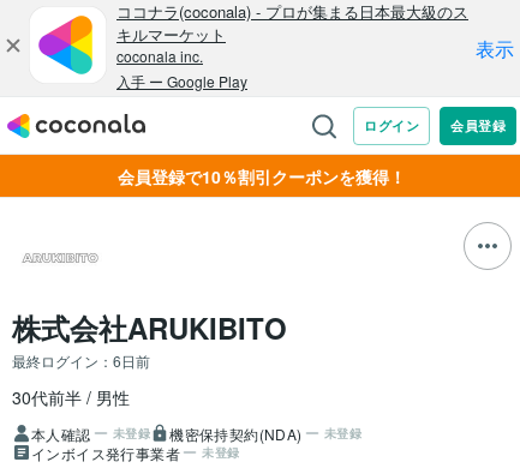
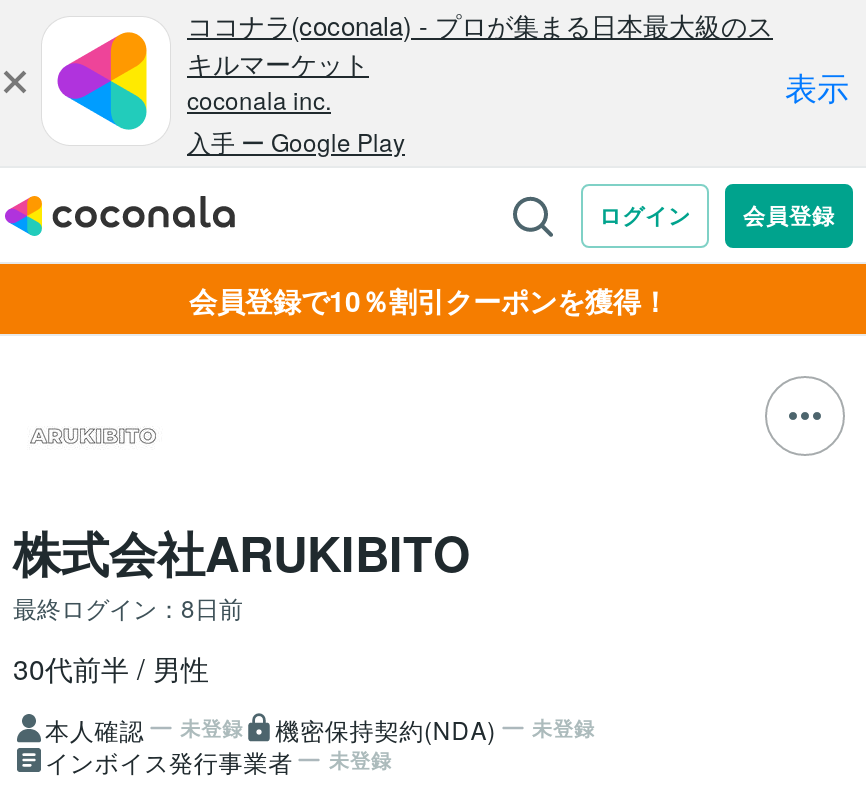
[12,350,150,371] 最終ログイン：6日前 -> [13,590,243,624] 最終ログイン：8日前

